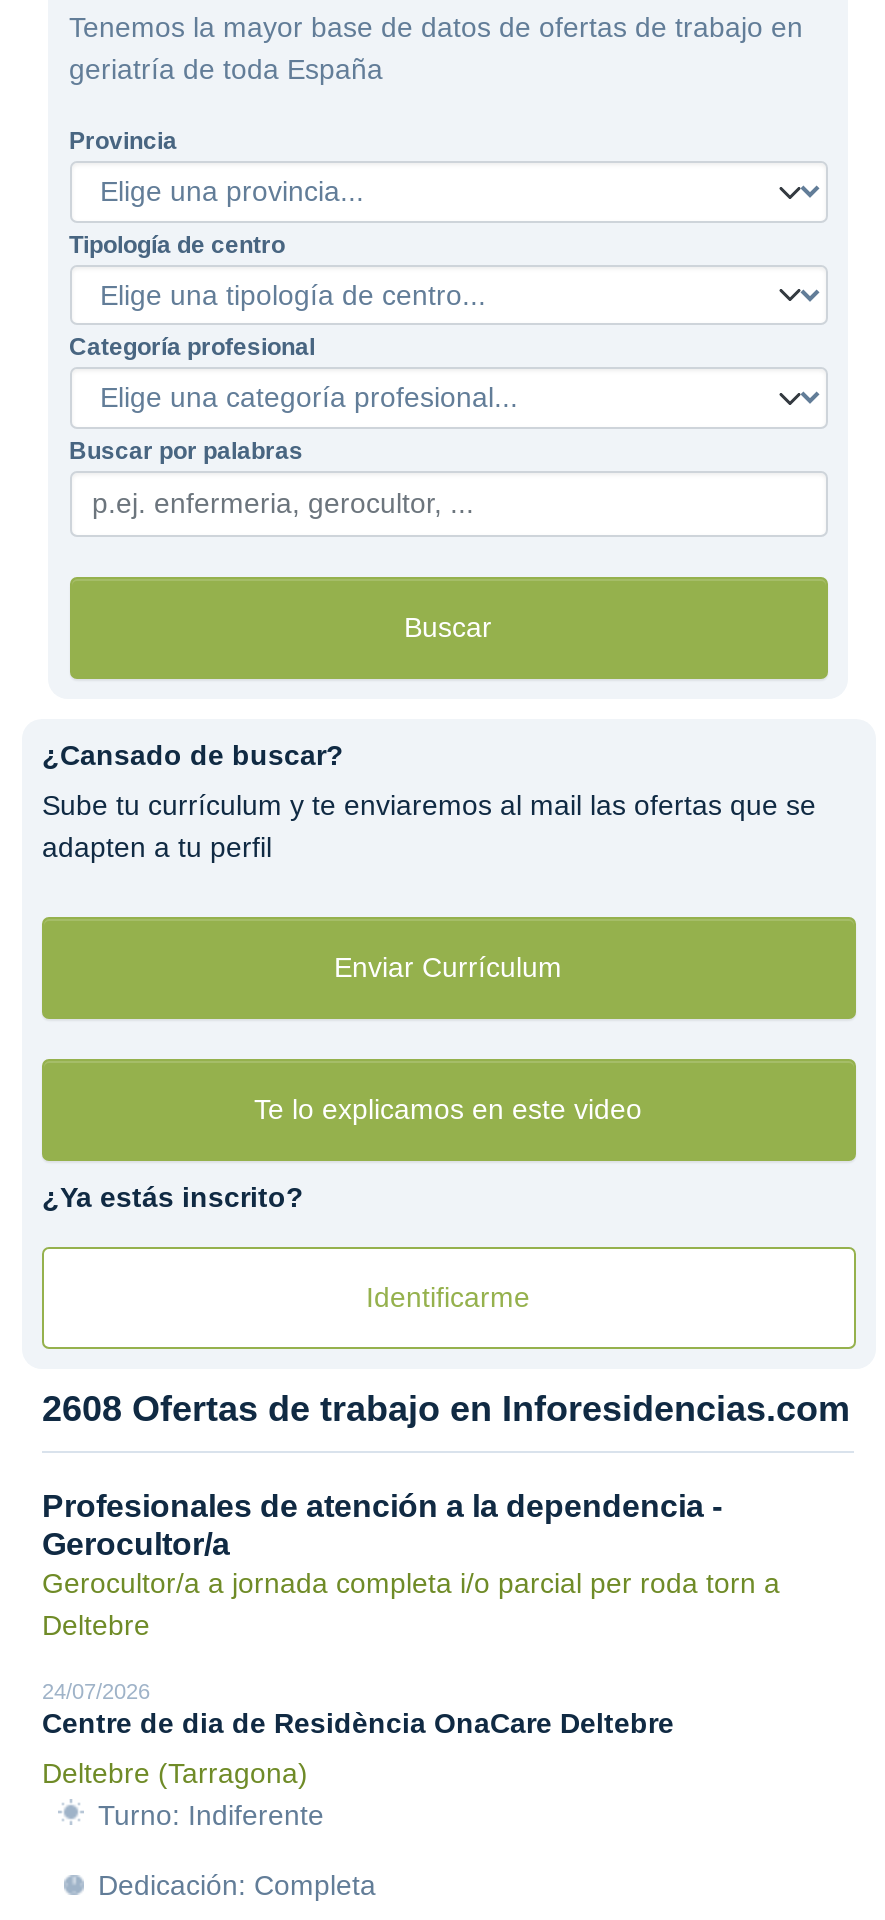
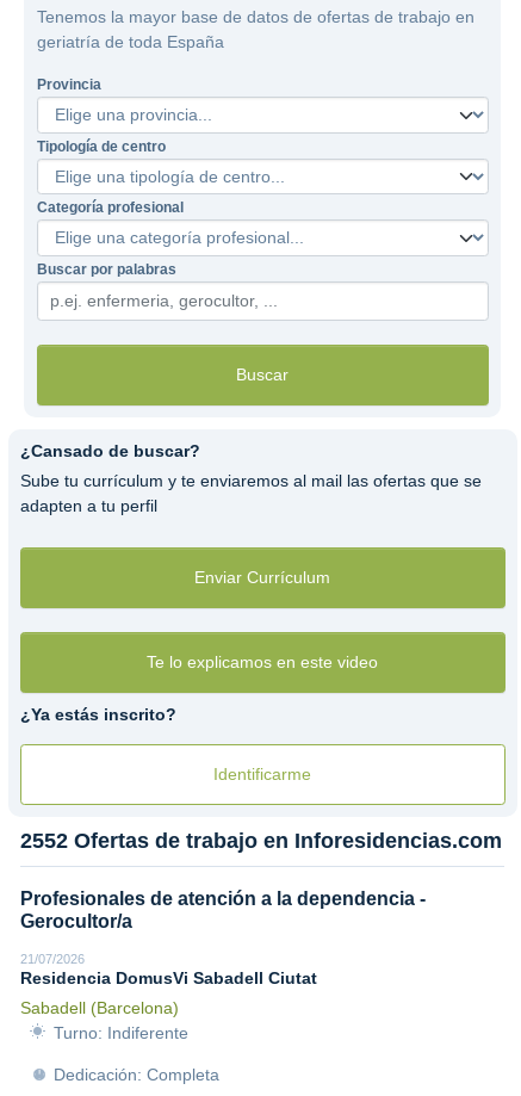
[42,1389,850,1429] 2608 Ofertas de trabajo en Inforesidencias.com -> [20,829,502,853] 2552 Ofertas de trabajo en Inforesidencias.com
[42,1567,780,1789] Gerocultor/a a jornada completa i/o parcial per roda torn a | Deltebre | 24/07/2026 | Centre de dia de Residència OnaCare Deltebre | Deltebre (Tarragona) -> [20,952,317,1017] 21/07/2026 | Residencia DomusVi Sabadell Ciutat | Sabadell (Barcelona)

